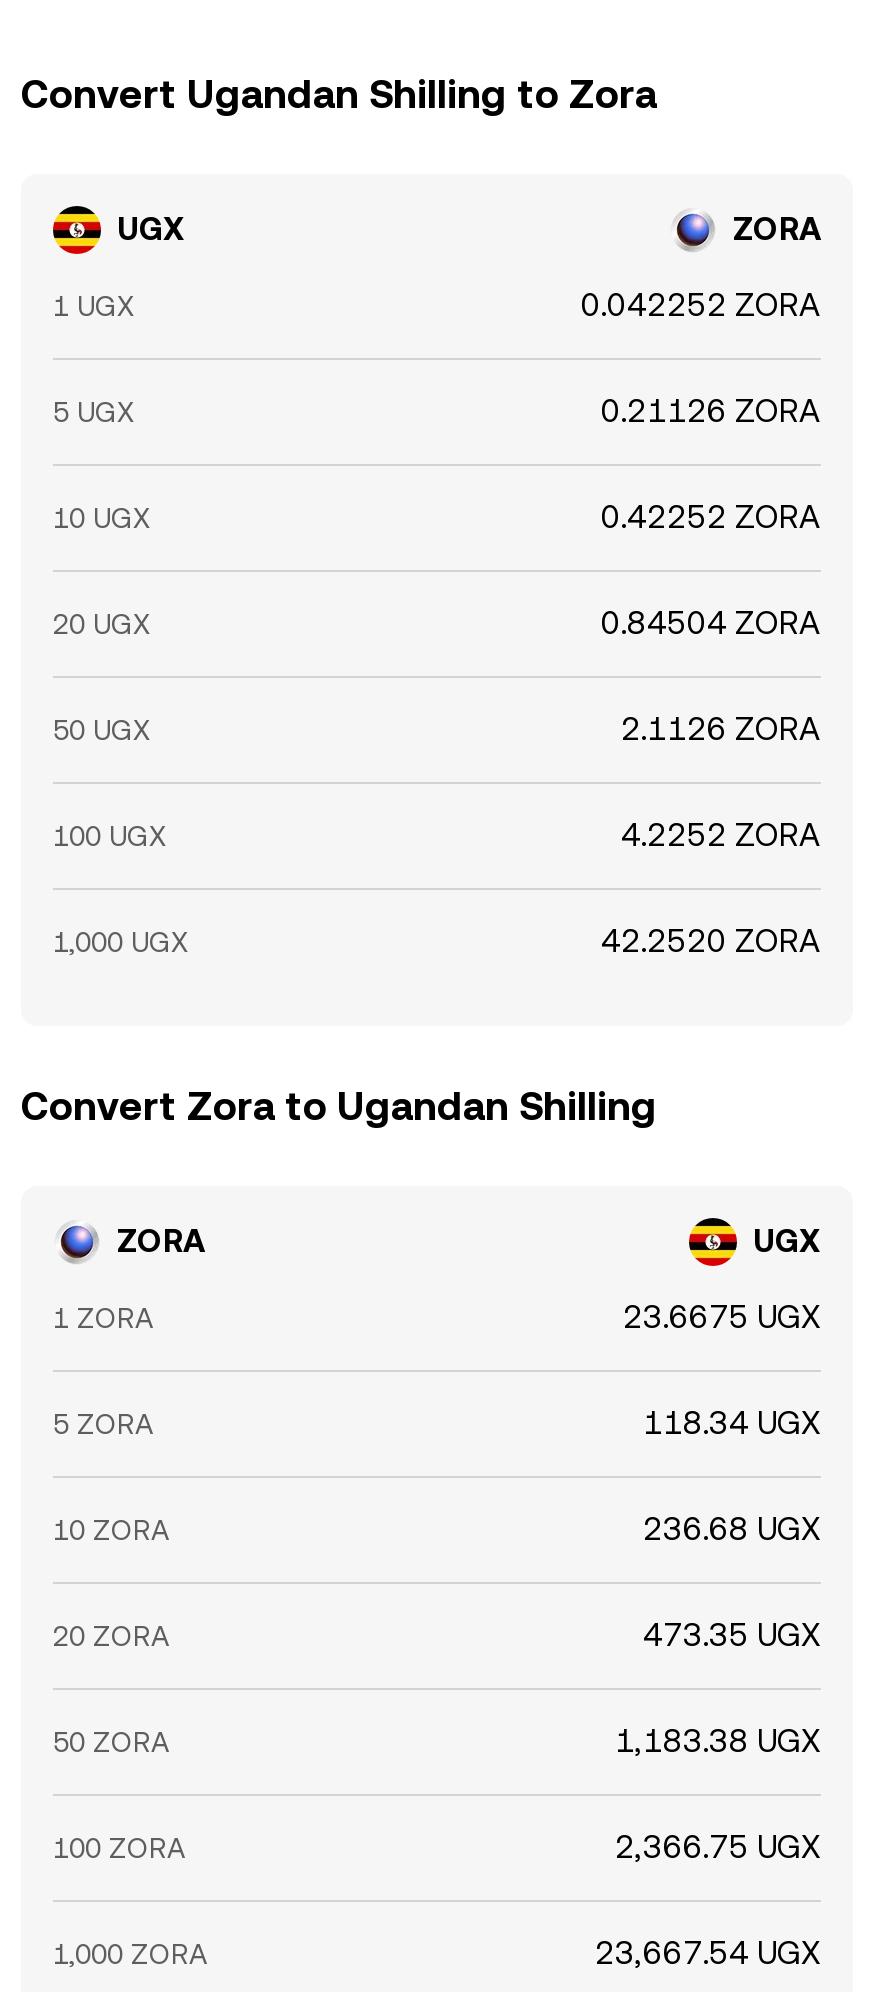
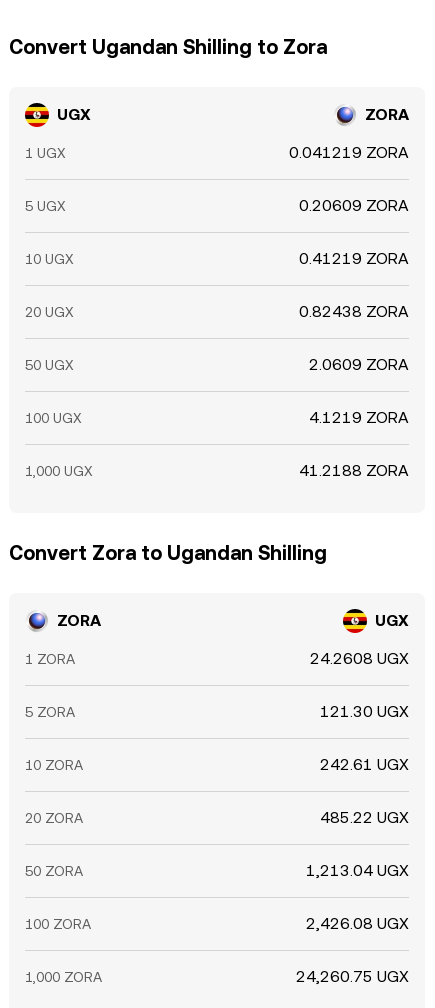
[581,286,821,324] 0.042252 ZORA -> [289,143,409,162] 0.041219 ZORA
[601,392,821,430] 0.21126 ZORA -> [299,196,409,215] 0.20609 ZORA
[601,498,821,536] 0.42252 ZORA -> [299,249,409,268] 0.41219 ZORA
[601,604,821,642] 0.84504 ZORA -> [299,302,409,321] 0.82438 ZORA
[621,710,821,748] 2.1126 ZORA -> [309,355,409,374] 2.0609 ZORA
[621,816,821,854] 4.2252 ZORA -> [309,408,409,427] 4.1219 ZORA
[601,922,821,960] 42.2520 ZORA -> [299,461,409,480] 41.2188 ZORA
[623,1298,821,1336] 23.6675 UGX -> [310,649,409,668] 24.2608 UGX
[643,1404,821,1442] 118.34 UGX -> [320,702,409,721] 121.30 UGX
[643,1510,821,1548] 236.68 UGX -> [320,755,409,774] 242.61 UGX
[643,1616,821,1654] 473.35 UGX -> [320,808,409,827] 485.22 UGX
[615,1722,821,1760] 1,183.38 UGX -> [306,861,409,880] 1,213.04 UGX
[615,1828,821,1866] 2,366.75 UGX -> [306,914,409,933] 2,426.08 UGX
[595,1934,821,1972] 23,667.54 UGX -> [296,967,409,986] 24,260.75 UGX

